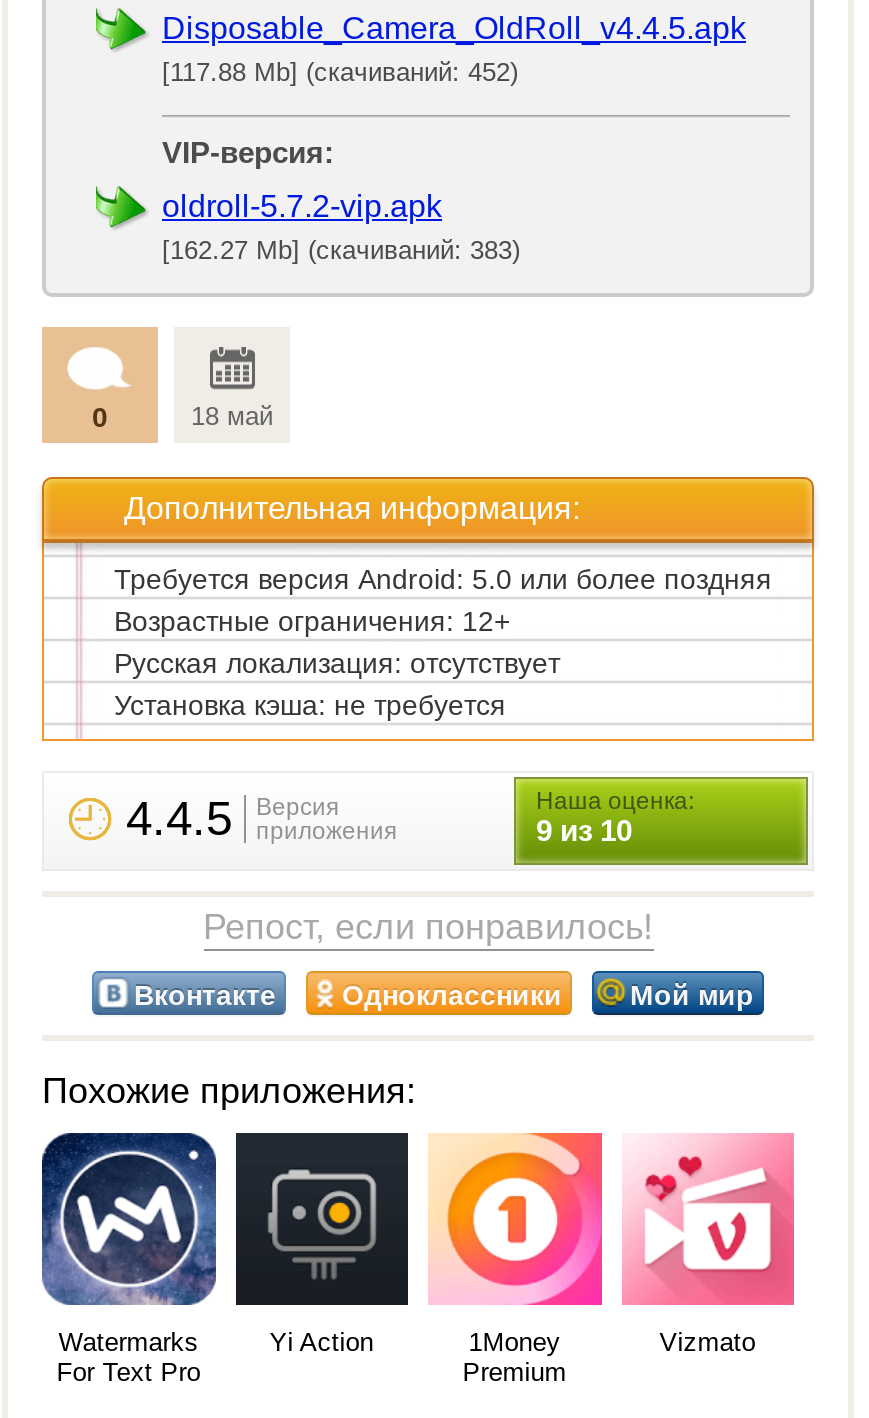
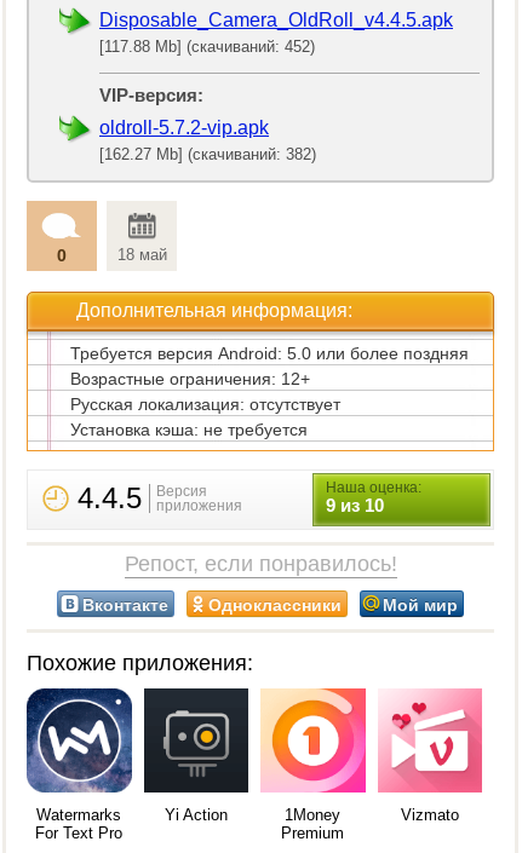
[162,234,520,264] [162.27 Mb] (скачиваний: 383) -> [99,145,316,163] [162.27 Mb] (скачиваний: 382)

